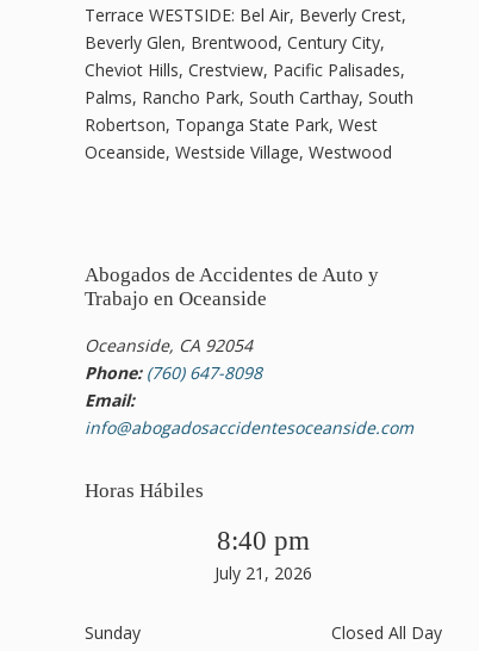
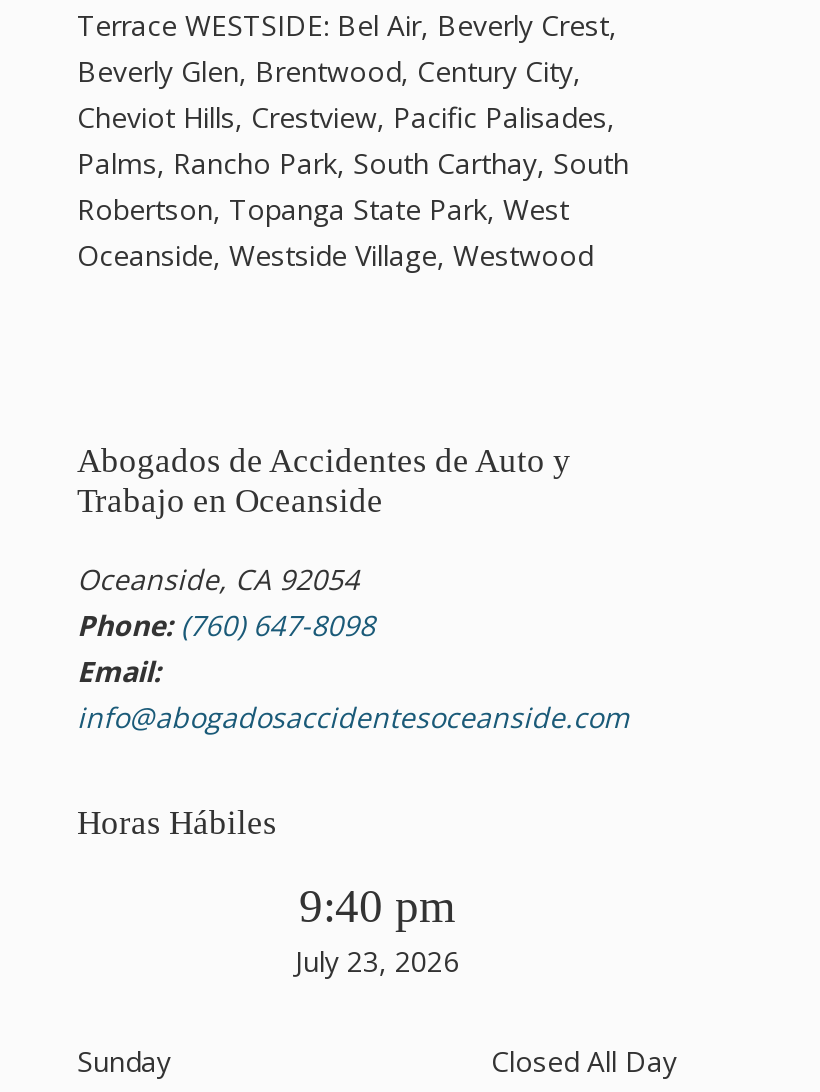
[217,525,310,556] 8:40 pm -> [299,880,455,932] 9:40 pm
[214,562,312,584] July 21, 2026 -> [295,942,459,980] July 23, 2026

